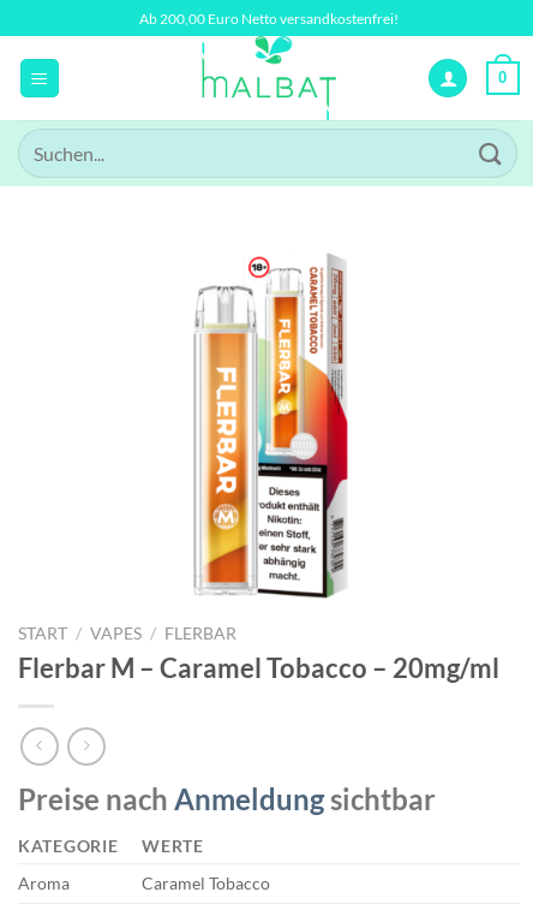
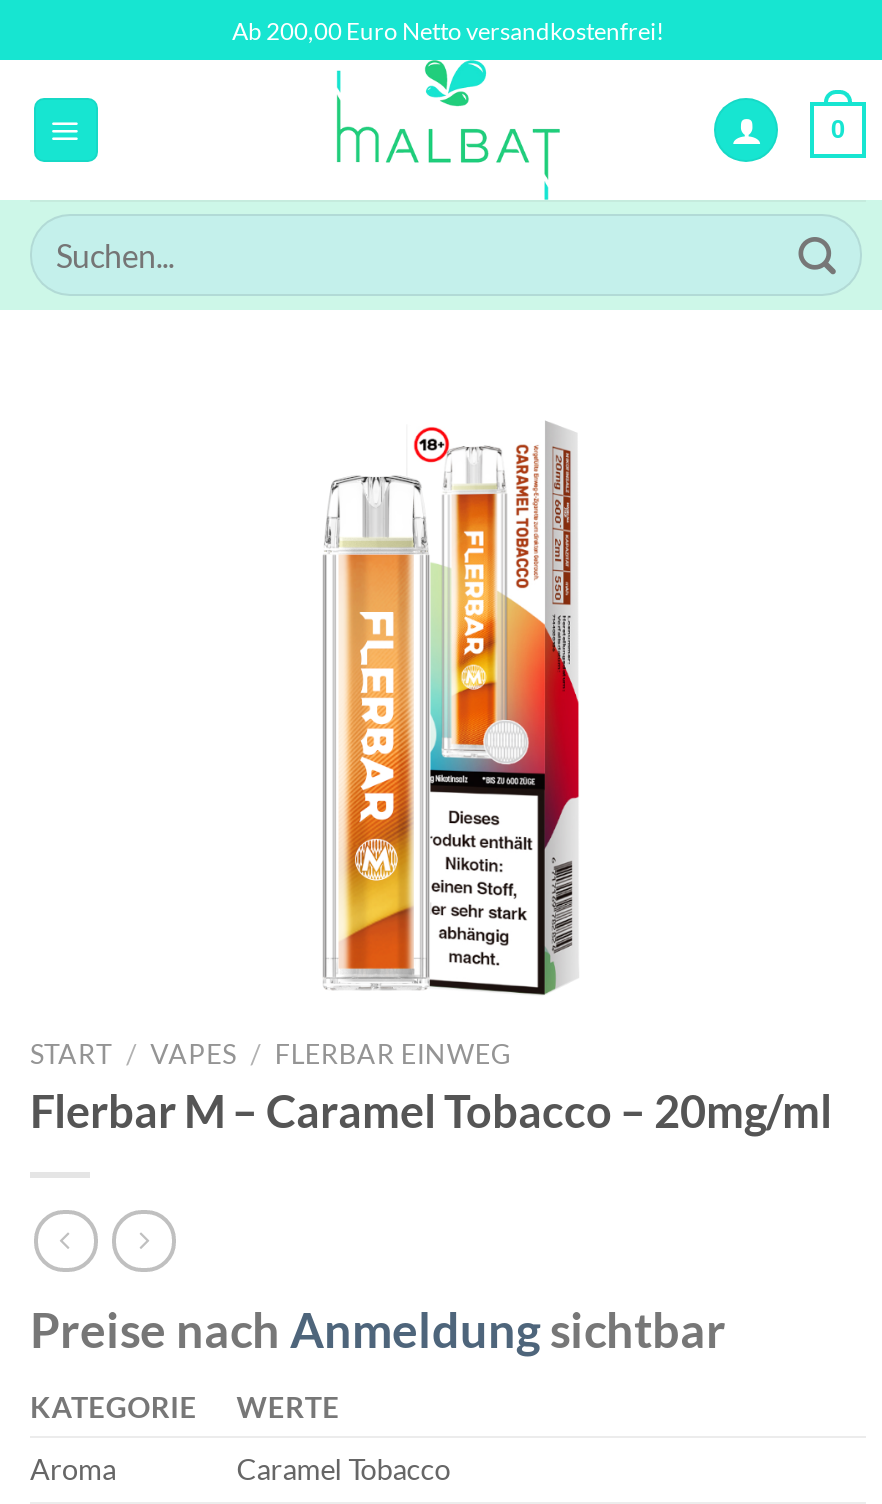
[18,624,237,643] START / VAPES / FLERBAR -> [30,1037,511,1069] START / VAPES / FLERBAR EINWEG

